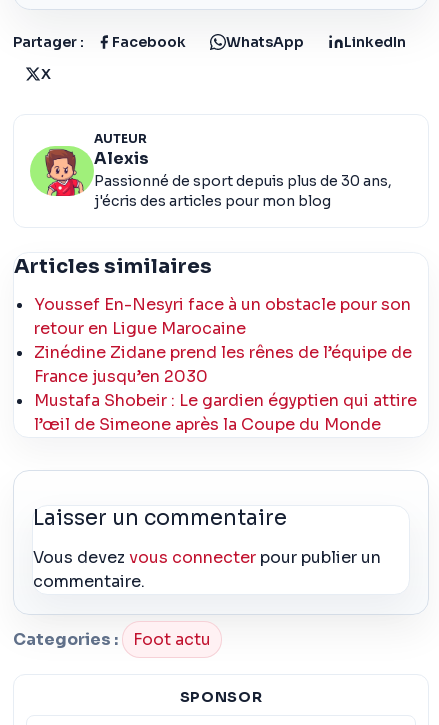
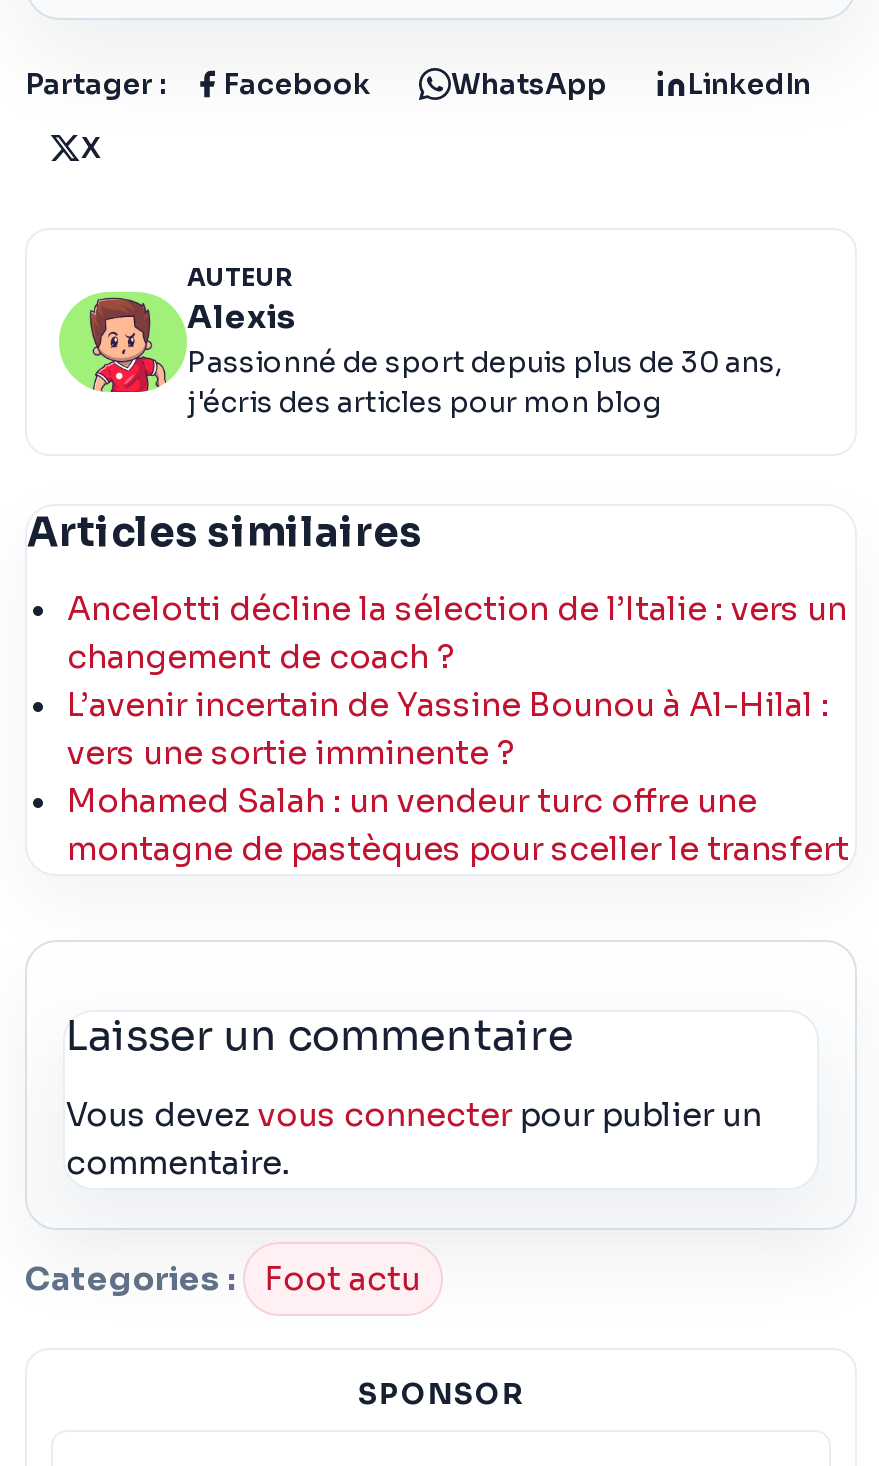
[34,294,417,435] Youssef En-Nesyri face à un obstacle pour son | retour en Ligue Marocaine | Zinédine Zidane prend les rênes de l’équipe de | France jusqu’en 2030 | Mustafa Shobeir : Le gardien égyptien qui attire | l’œil de Simeone après la Coupe du Monde -> [67,588,849,870] Ancelotti décline la sélection de l’Italie : vers un | changement de coach ? | L’avenir incertain de Yassine Bounou à Al-Hilal : | vers une sortie imminente ? | Mohamed Salah : un vendeur turc offre une | montagne de pastèques pour sceller le transfert

